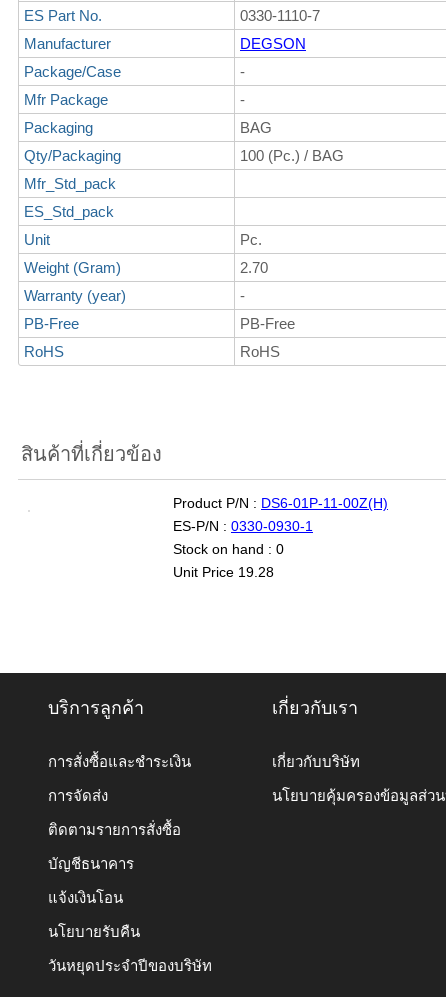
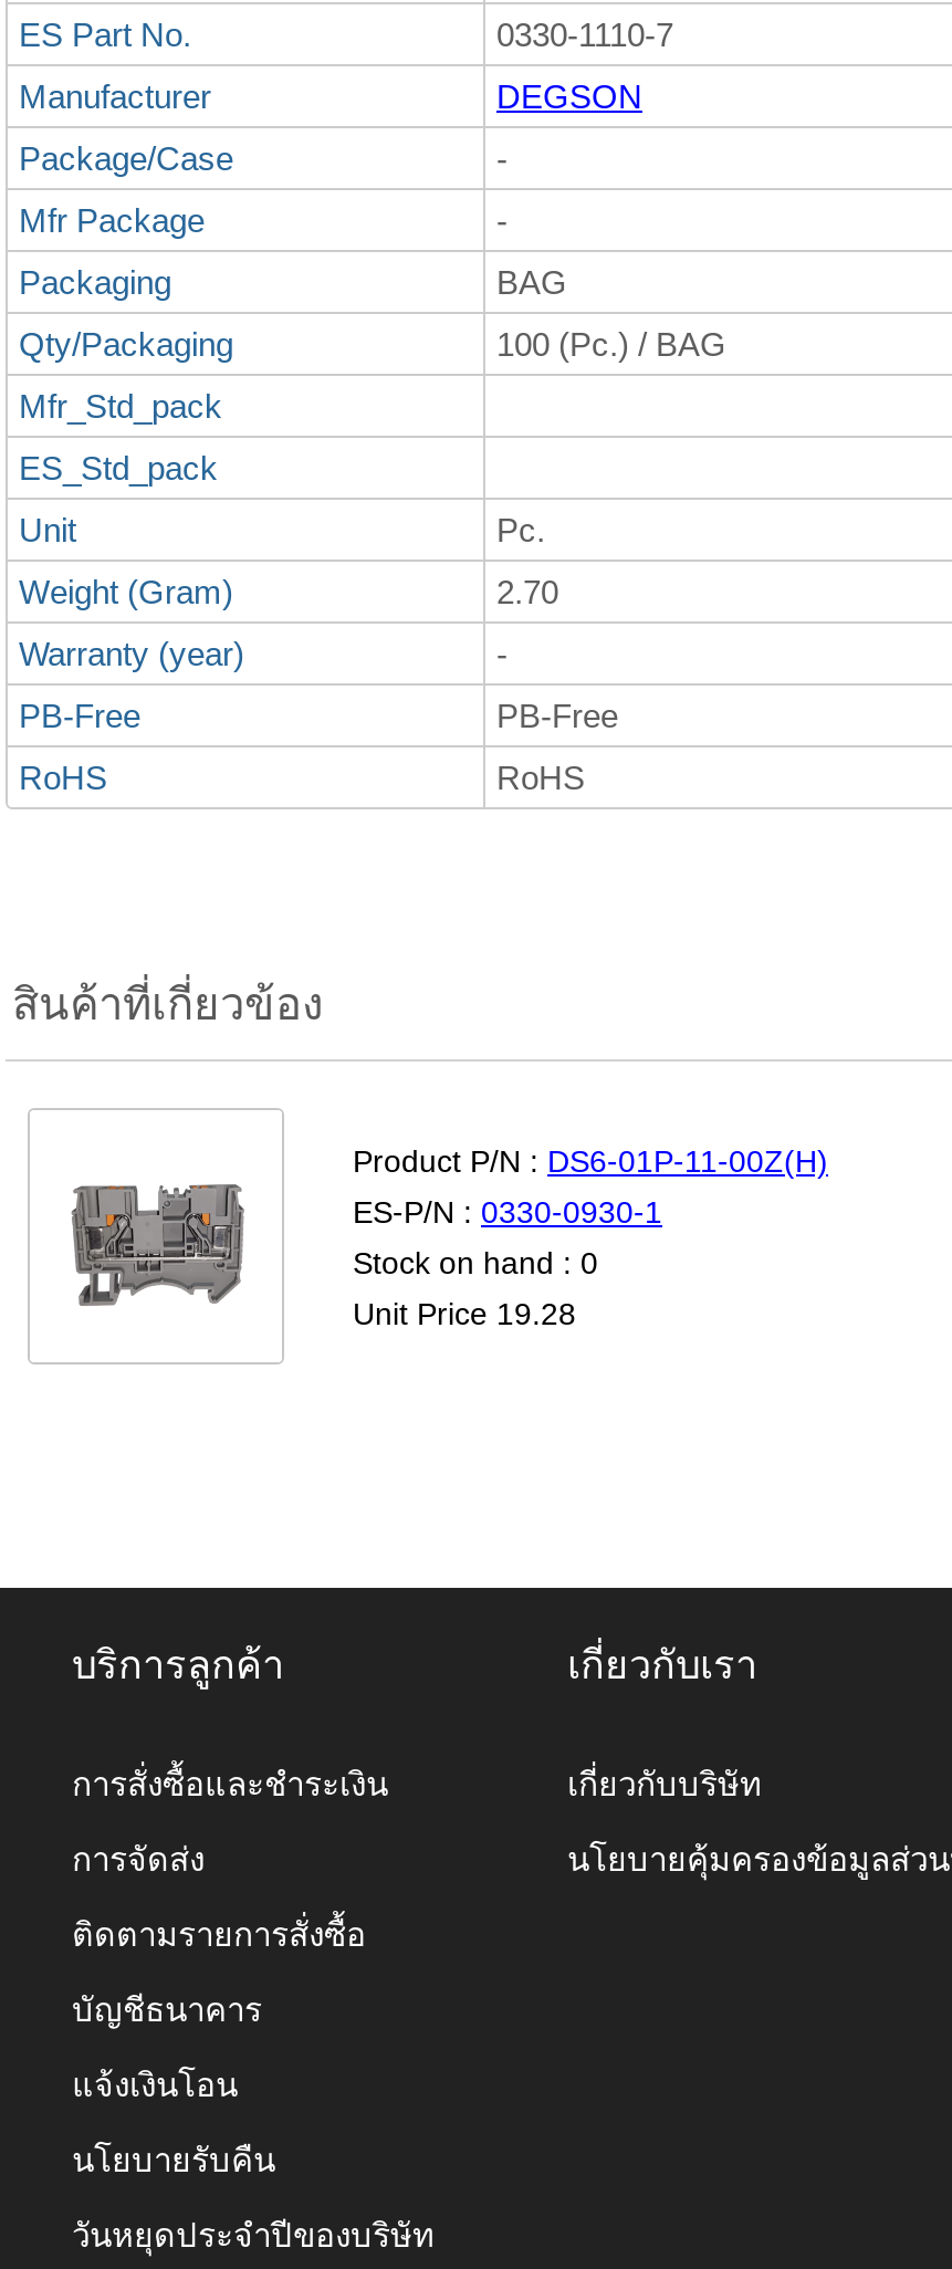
none -> [70,1183,247,1307] [image]

